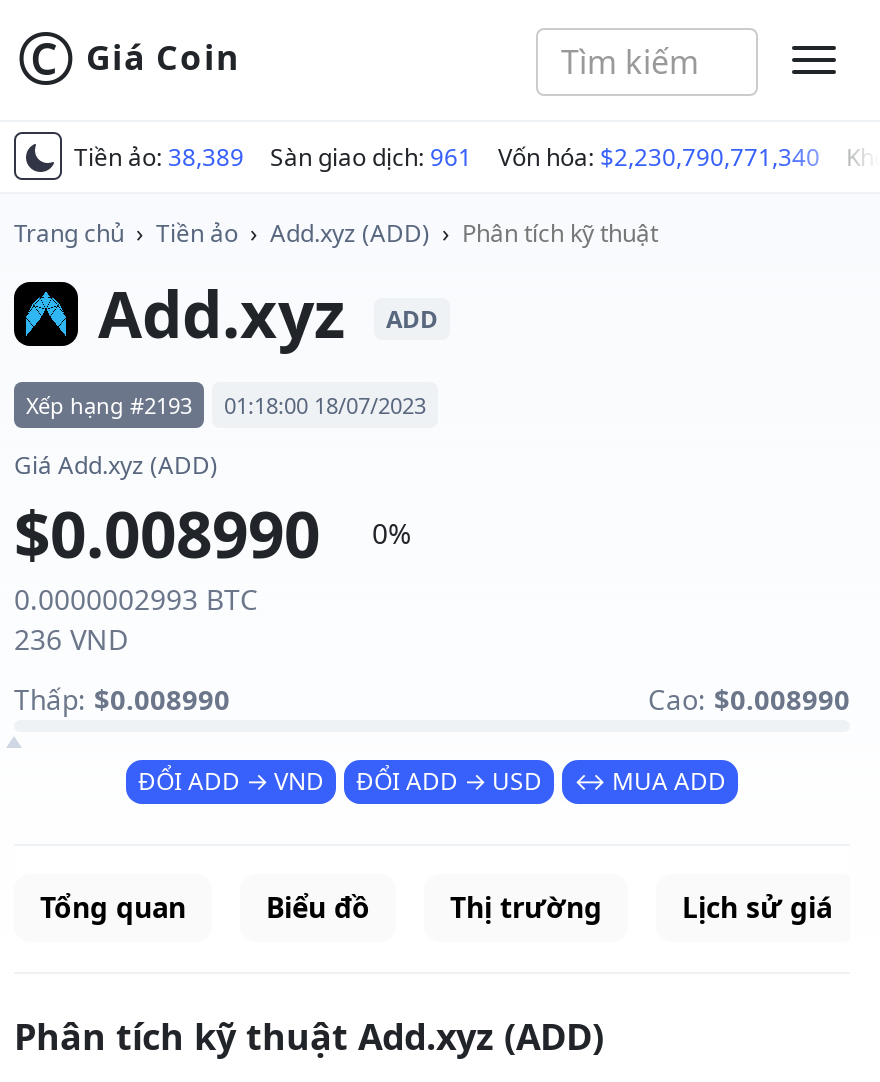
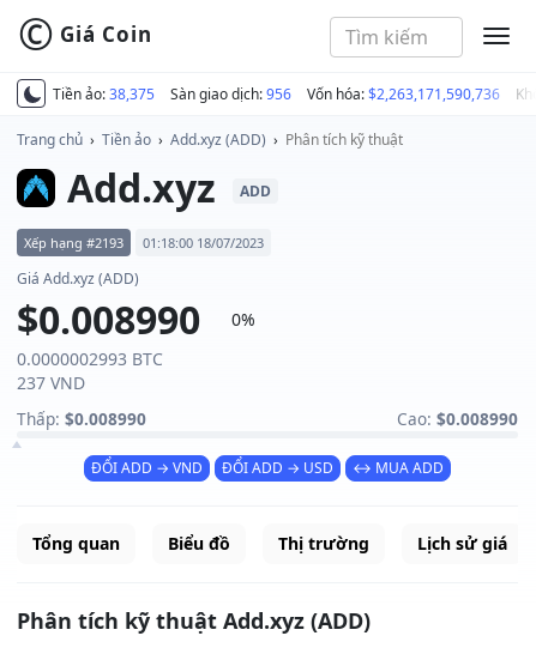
[74,140,244,174] Tiền ảo: 38,389 -> [53,84,155,104] Tiền ảo: 38,375
[270,140,472,174] Sàn giao dịch: 961 -> [170,84,291,104] Sàn giao dịch: 956
[498,140,820,174] Vốn hóa: $2,230,790,771,340 -> [307,84,500,104] Vốn hóa: $2,263,171,590,736
[14,620,128,658] 236 VND -> [17,371,85,394] 237 VND

